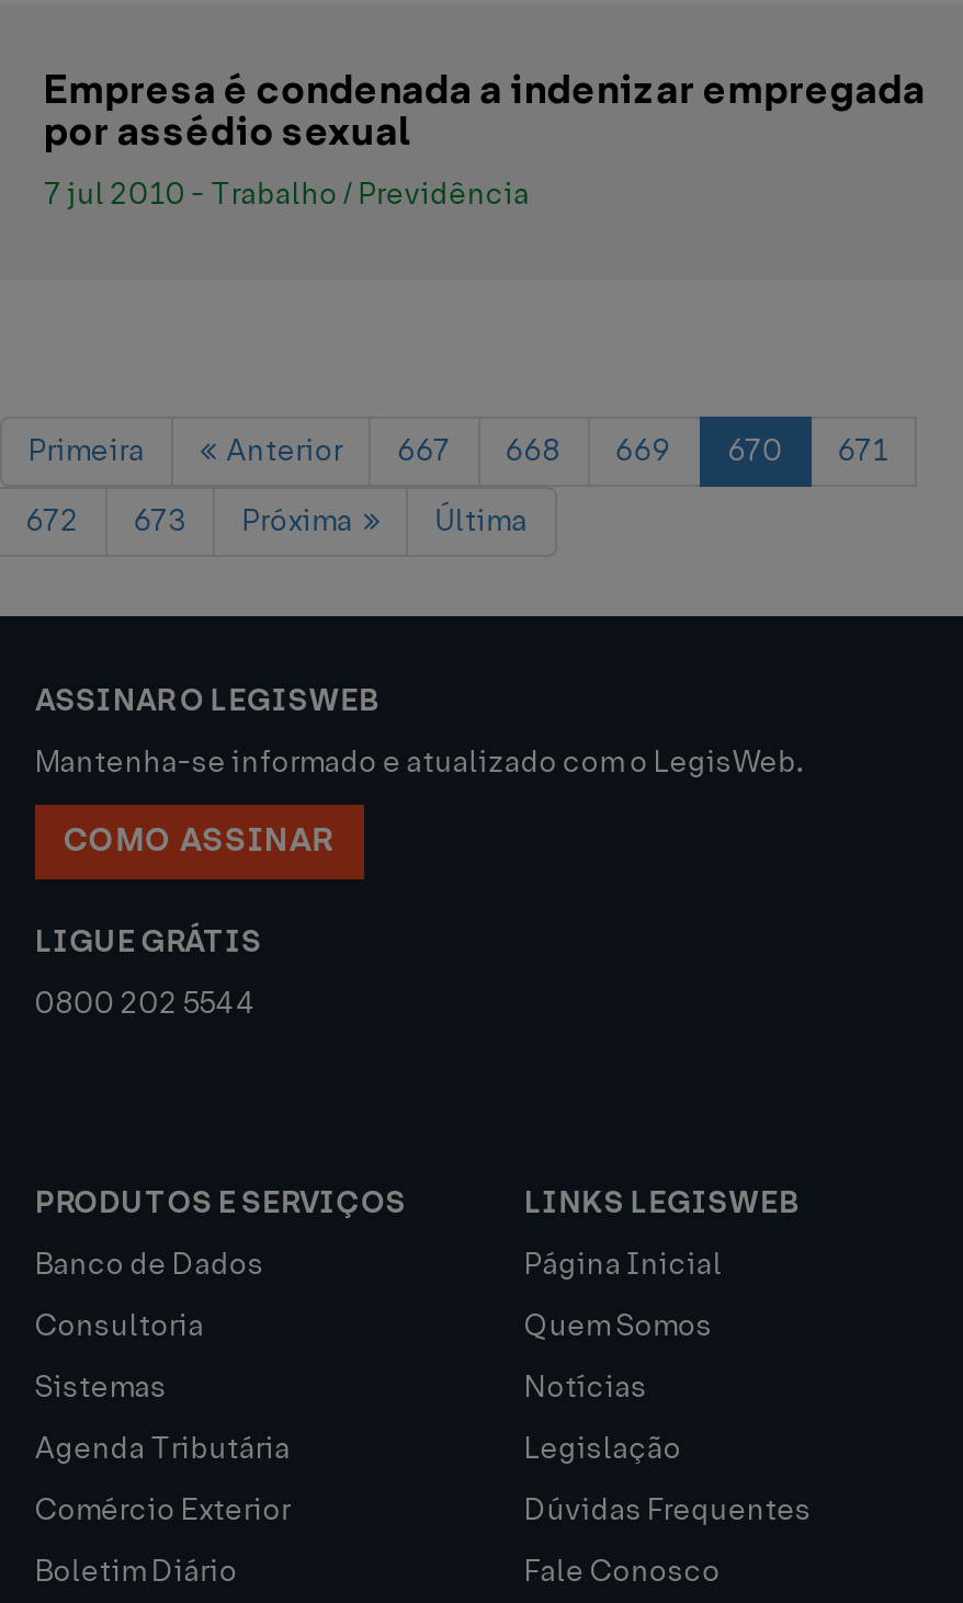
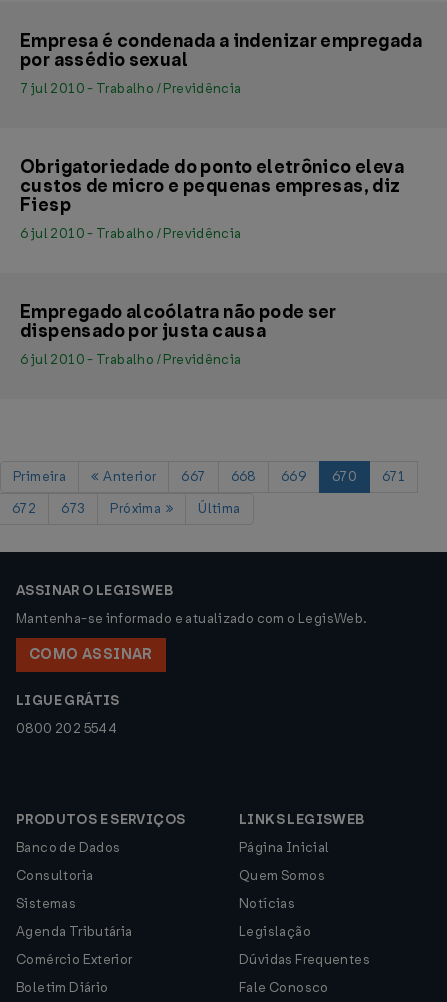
none -> [20,155,404,368] Obrigatoriedade do ponto eletrônico eleva | custos de micro e pequenas empresas, diz | Fiesp | 6 jul 2010 - Trabalho / Previdência | Empregado alcoólatra não pode ser | dispensado por justa causa | 6 jul 2010 - Trabalho / Previdência

